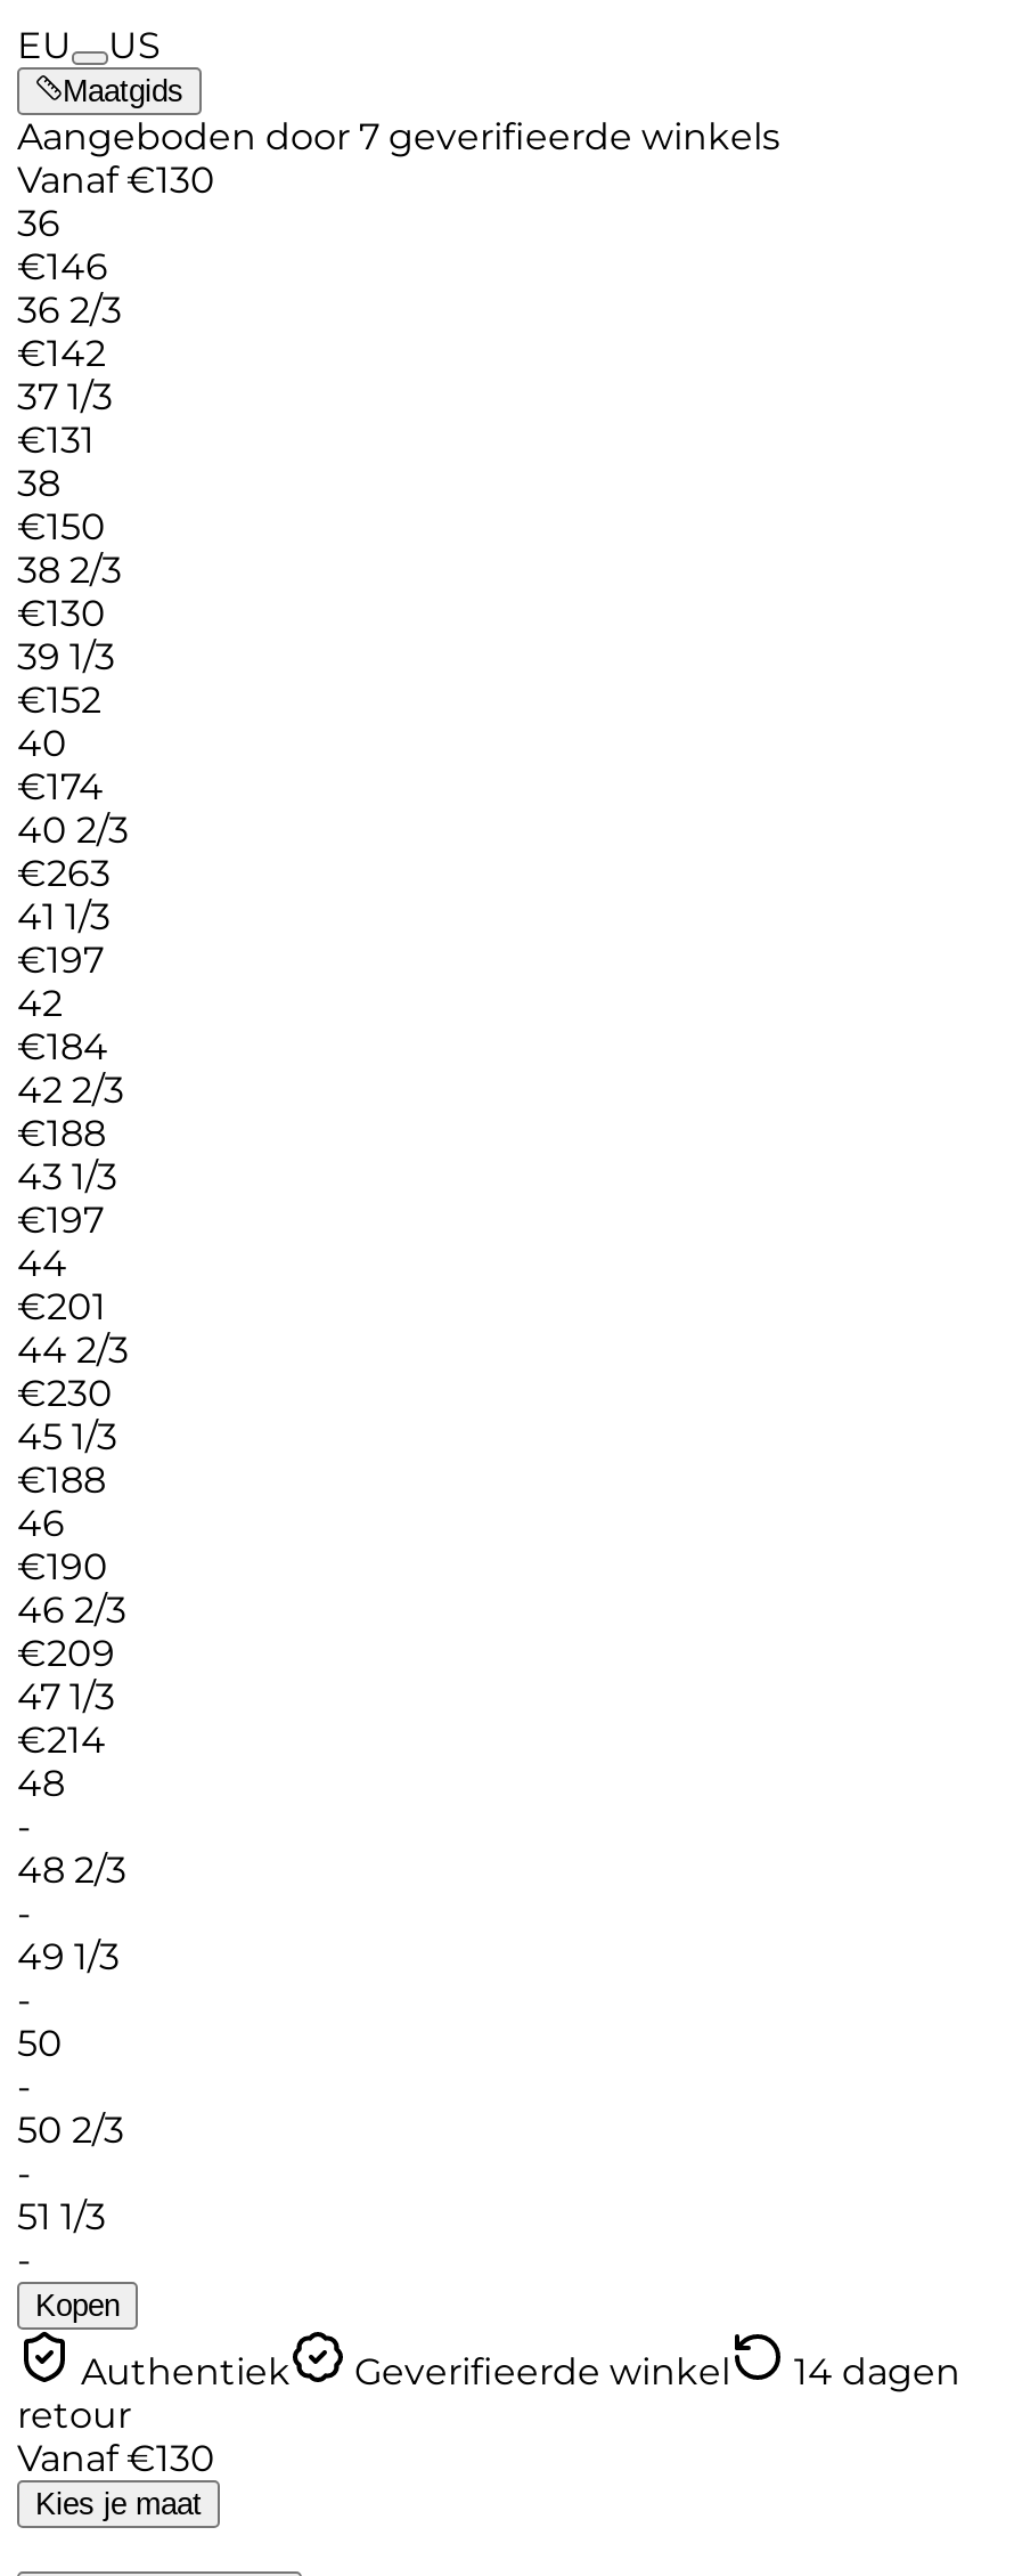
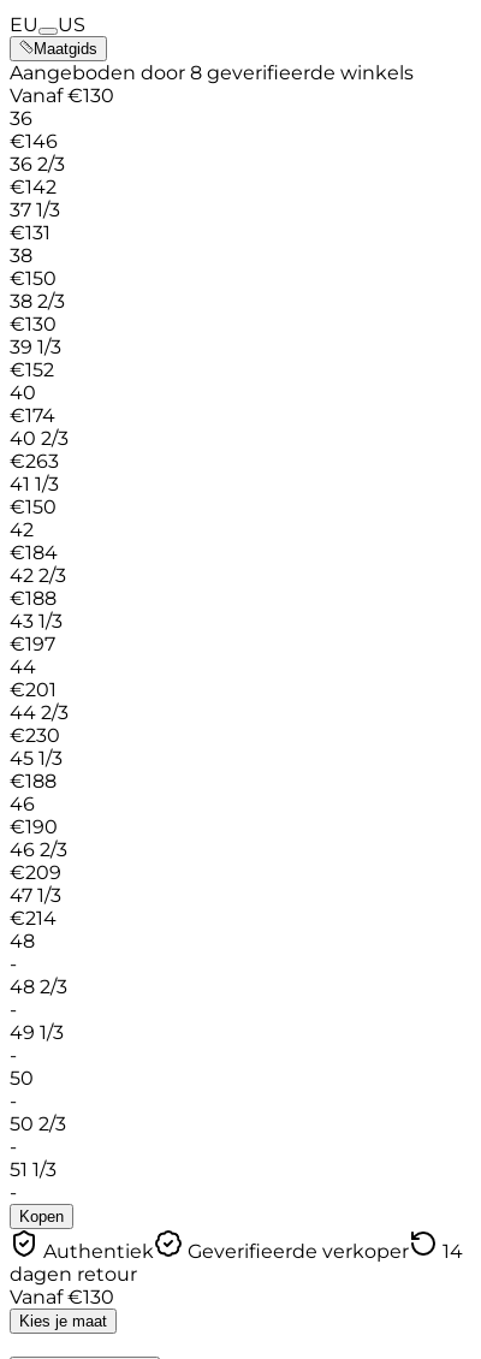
[17,115,780,158] Aangeboden door 7 geverifieerde winkels -> [10,61,414,84] Aangeboden door 8 geverifieerde winkels
[17,938,104,982] €197 -> [10,495,57,518] €150
[17,2350,960,2437] Geverifieerde winkel | 14 dagen | retour -> [10,1240,463,1286] Geverifieerde verkoper | 14 | dagen retour

